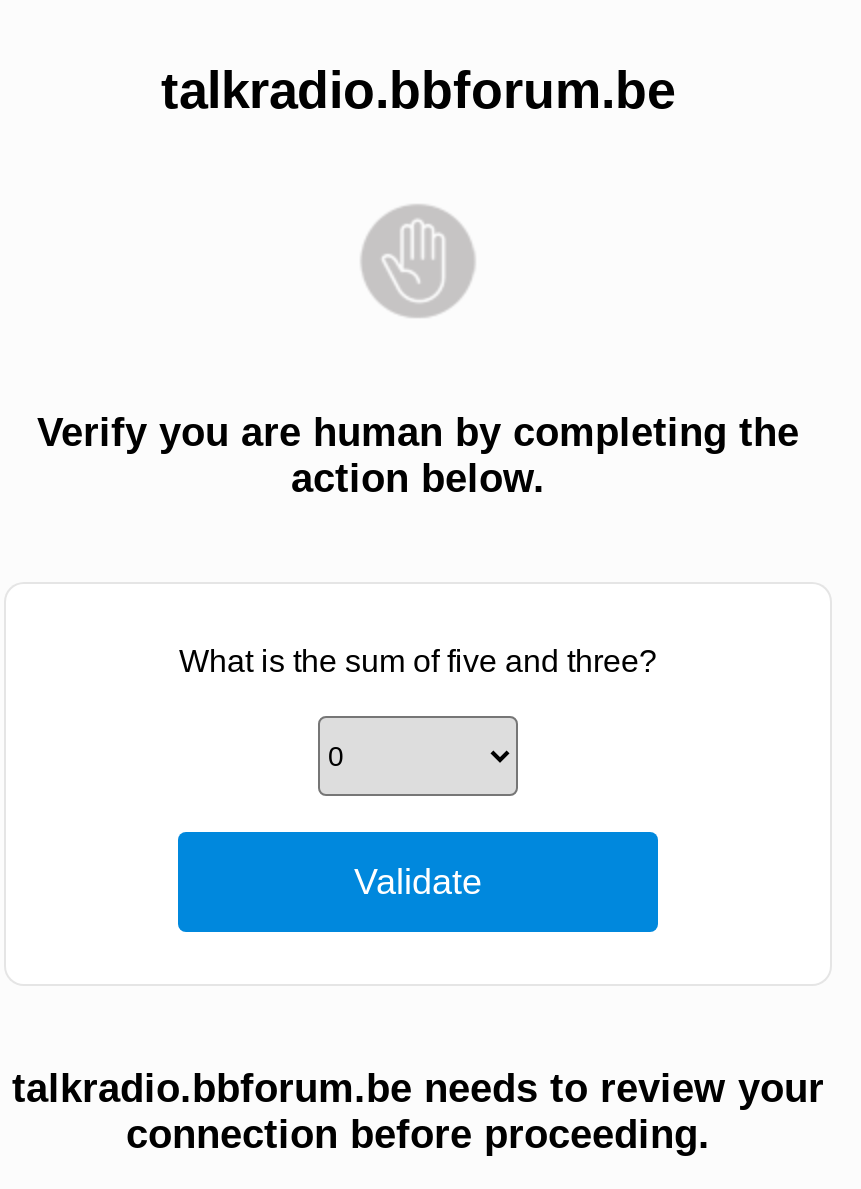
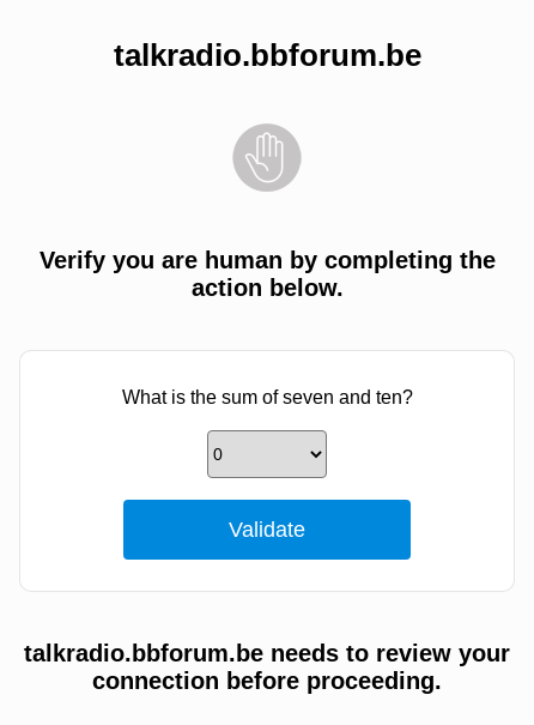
[179,644,657,678] What is the sum of five and three? -> [122,387,412,407] What is the sum of seven and ten?

